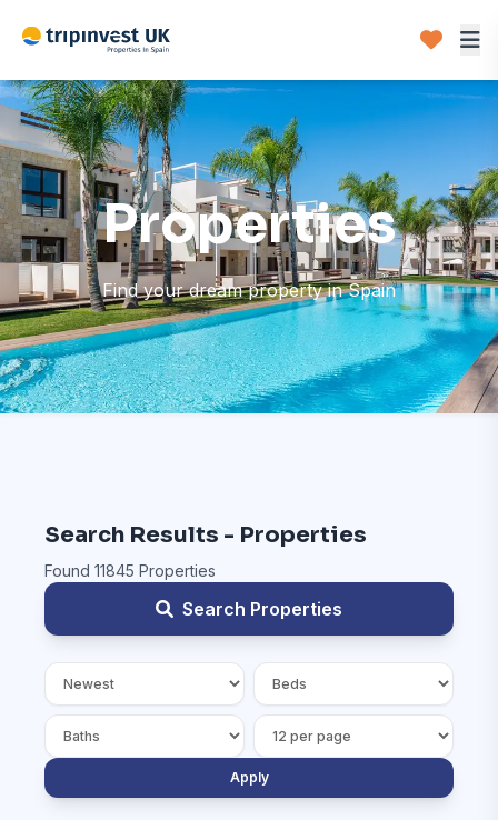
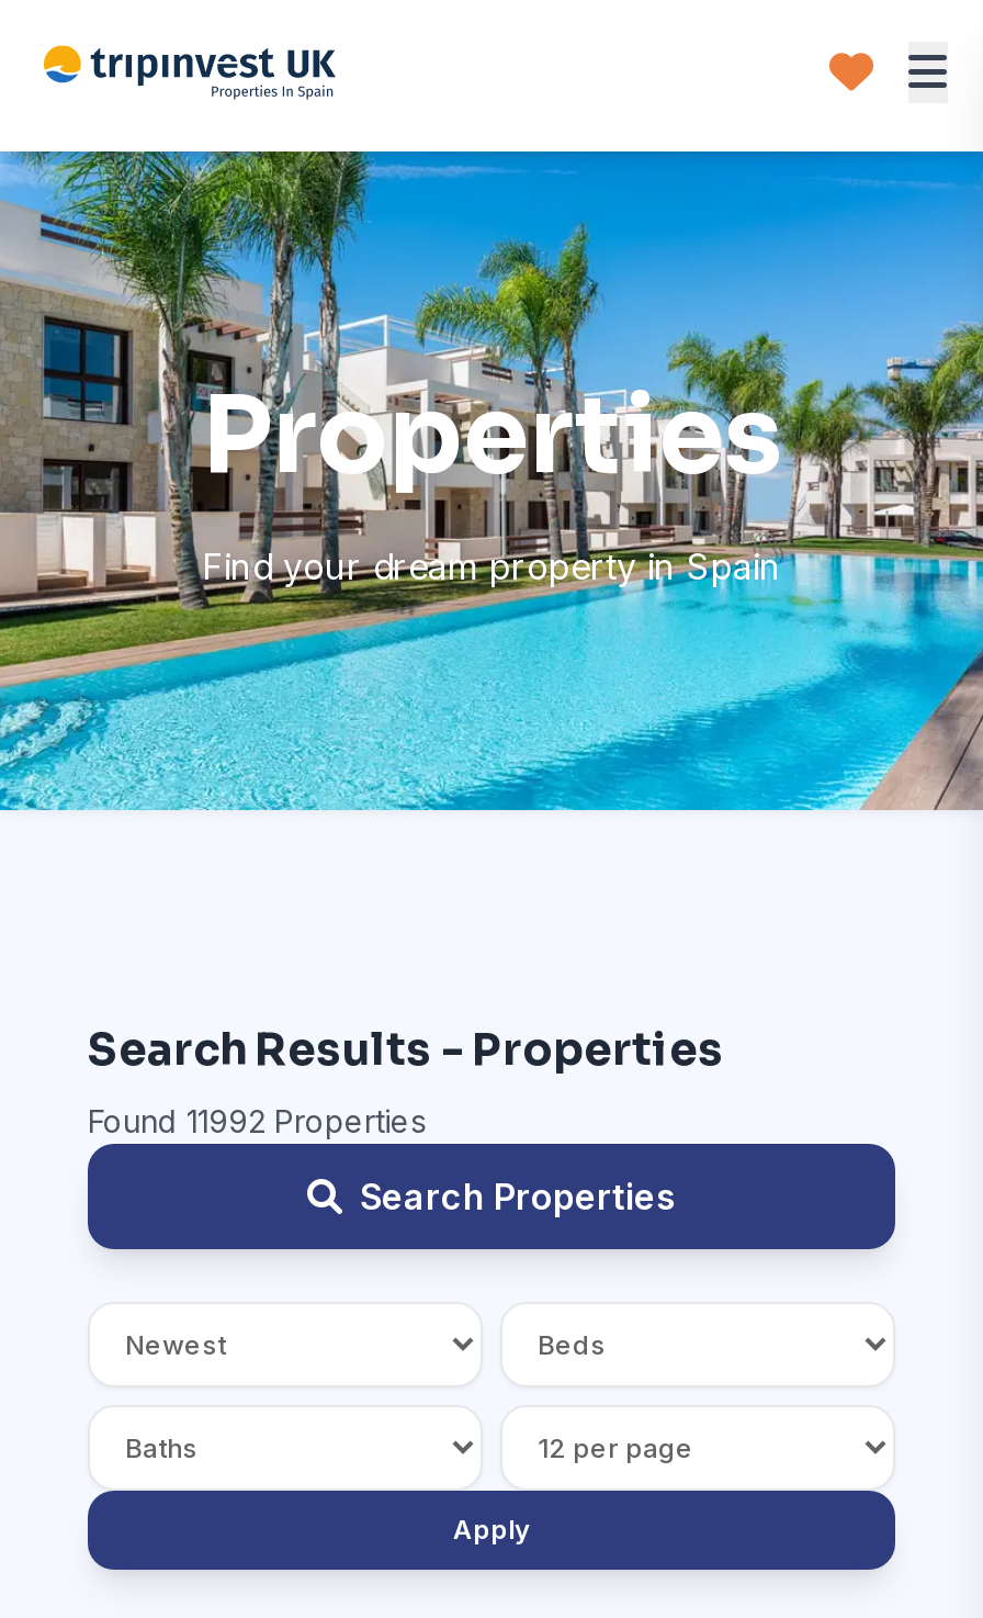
[44,561,216,580] Found 11845 Properties -> [88,1102,426,1139] Found 11992 Properties

